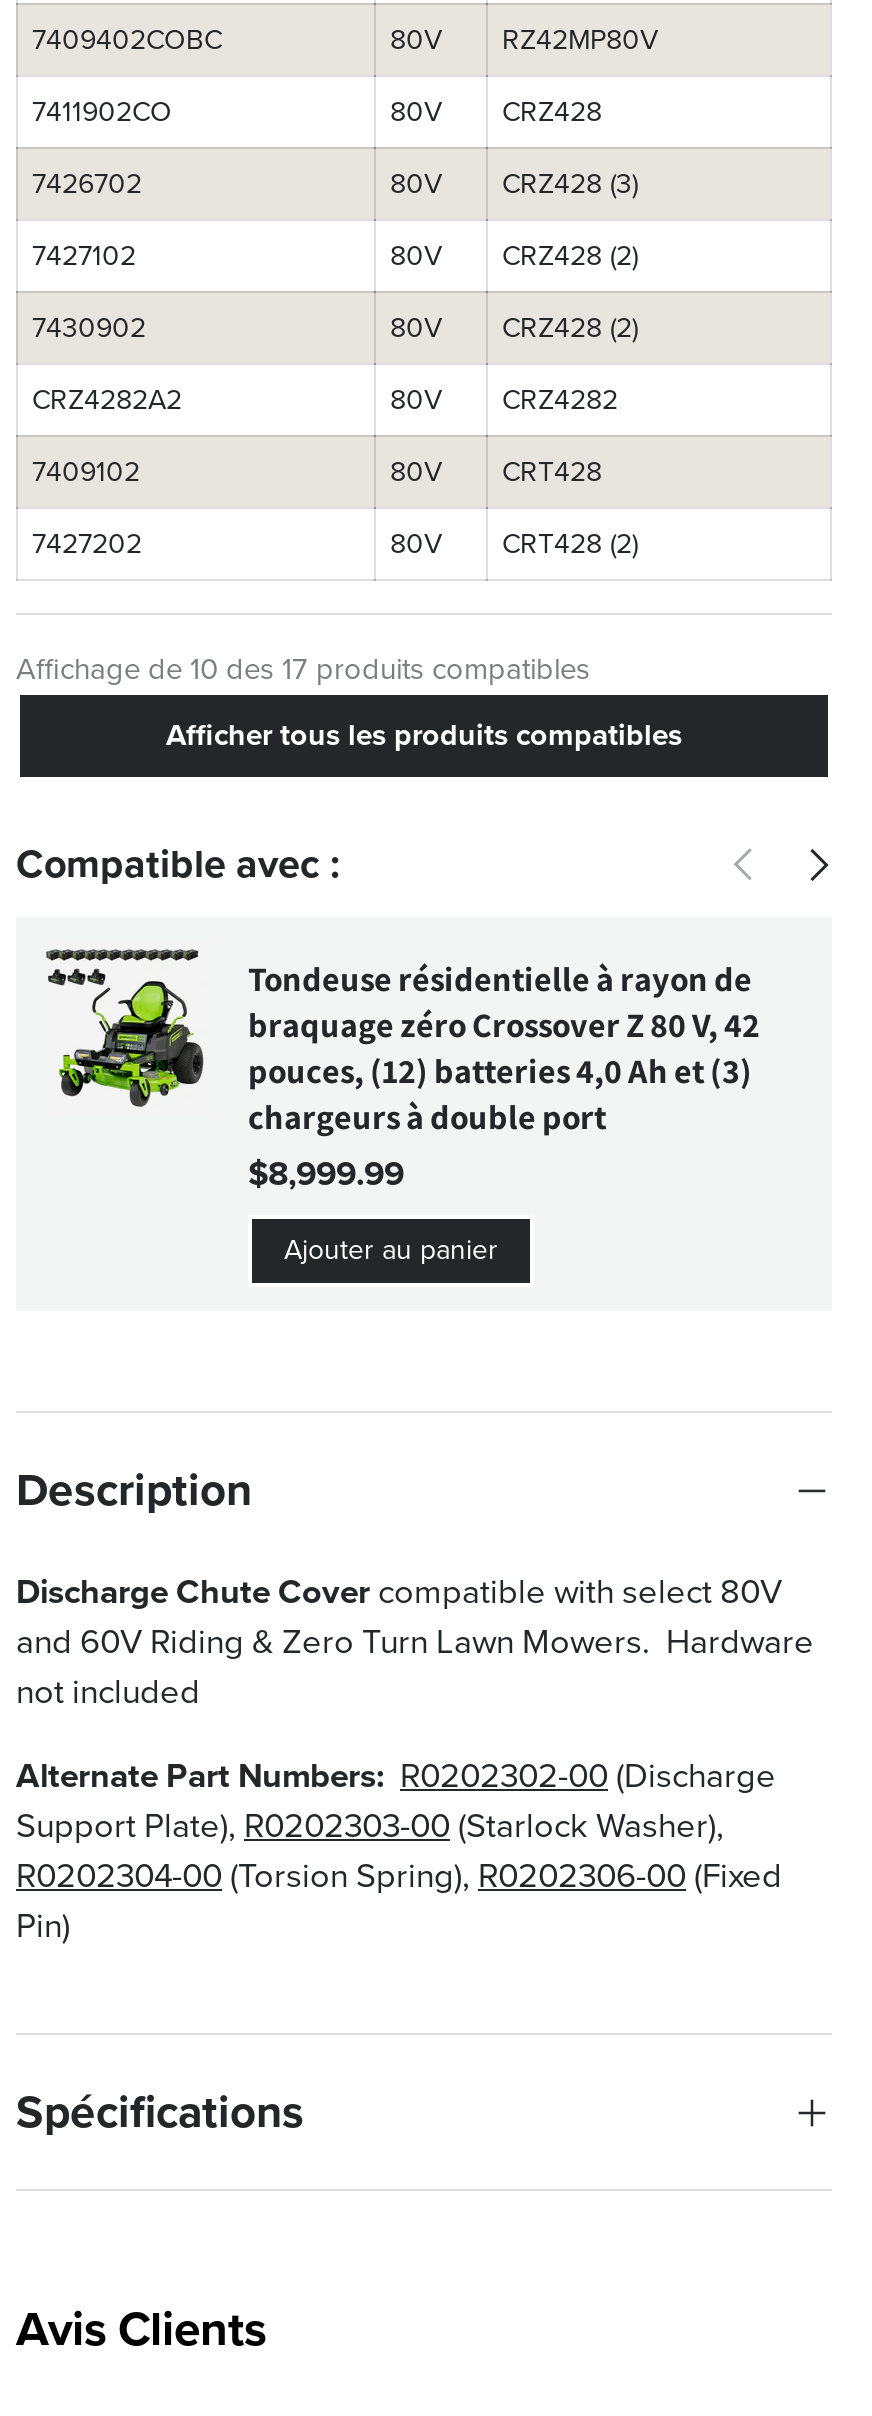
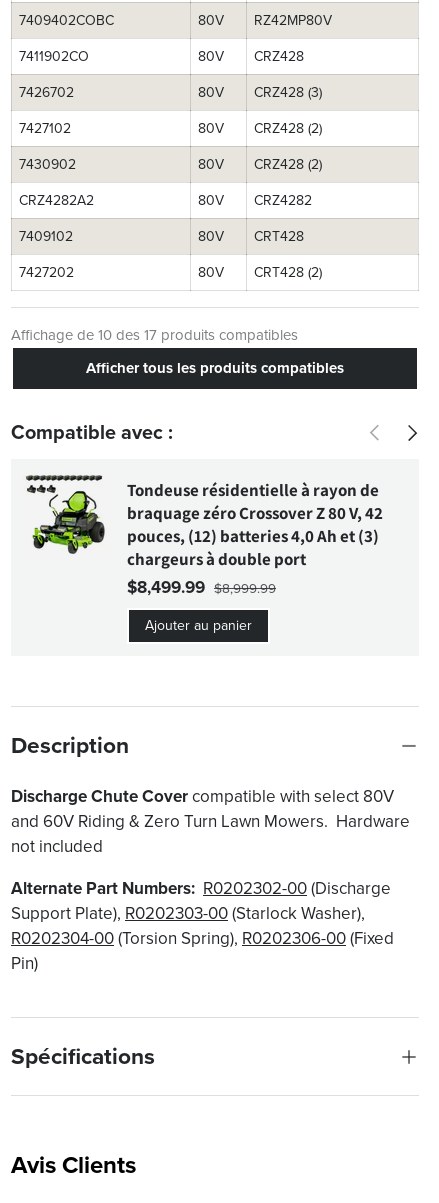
[248,1149,404,1199] $8,999.99 -> [127,575,276,600] $8,499.99 $8,999.99

